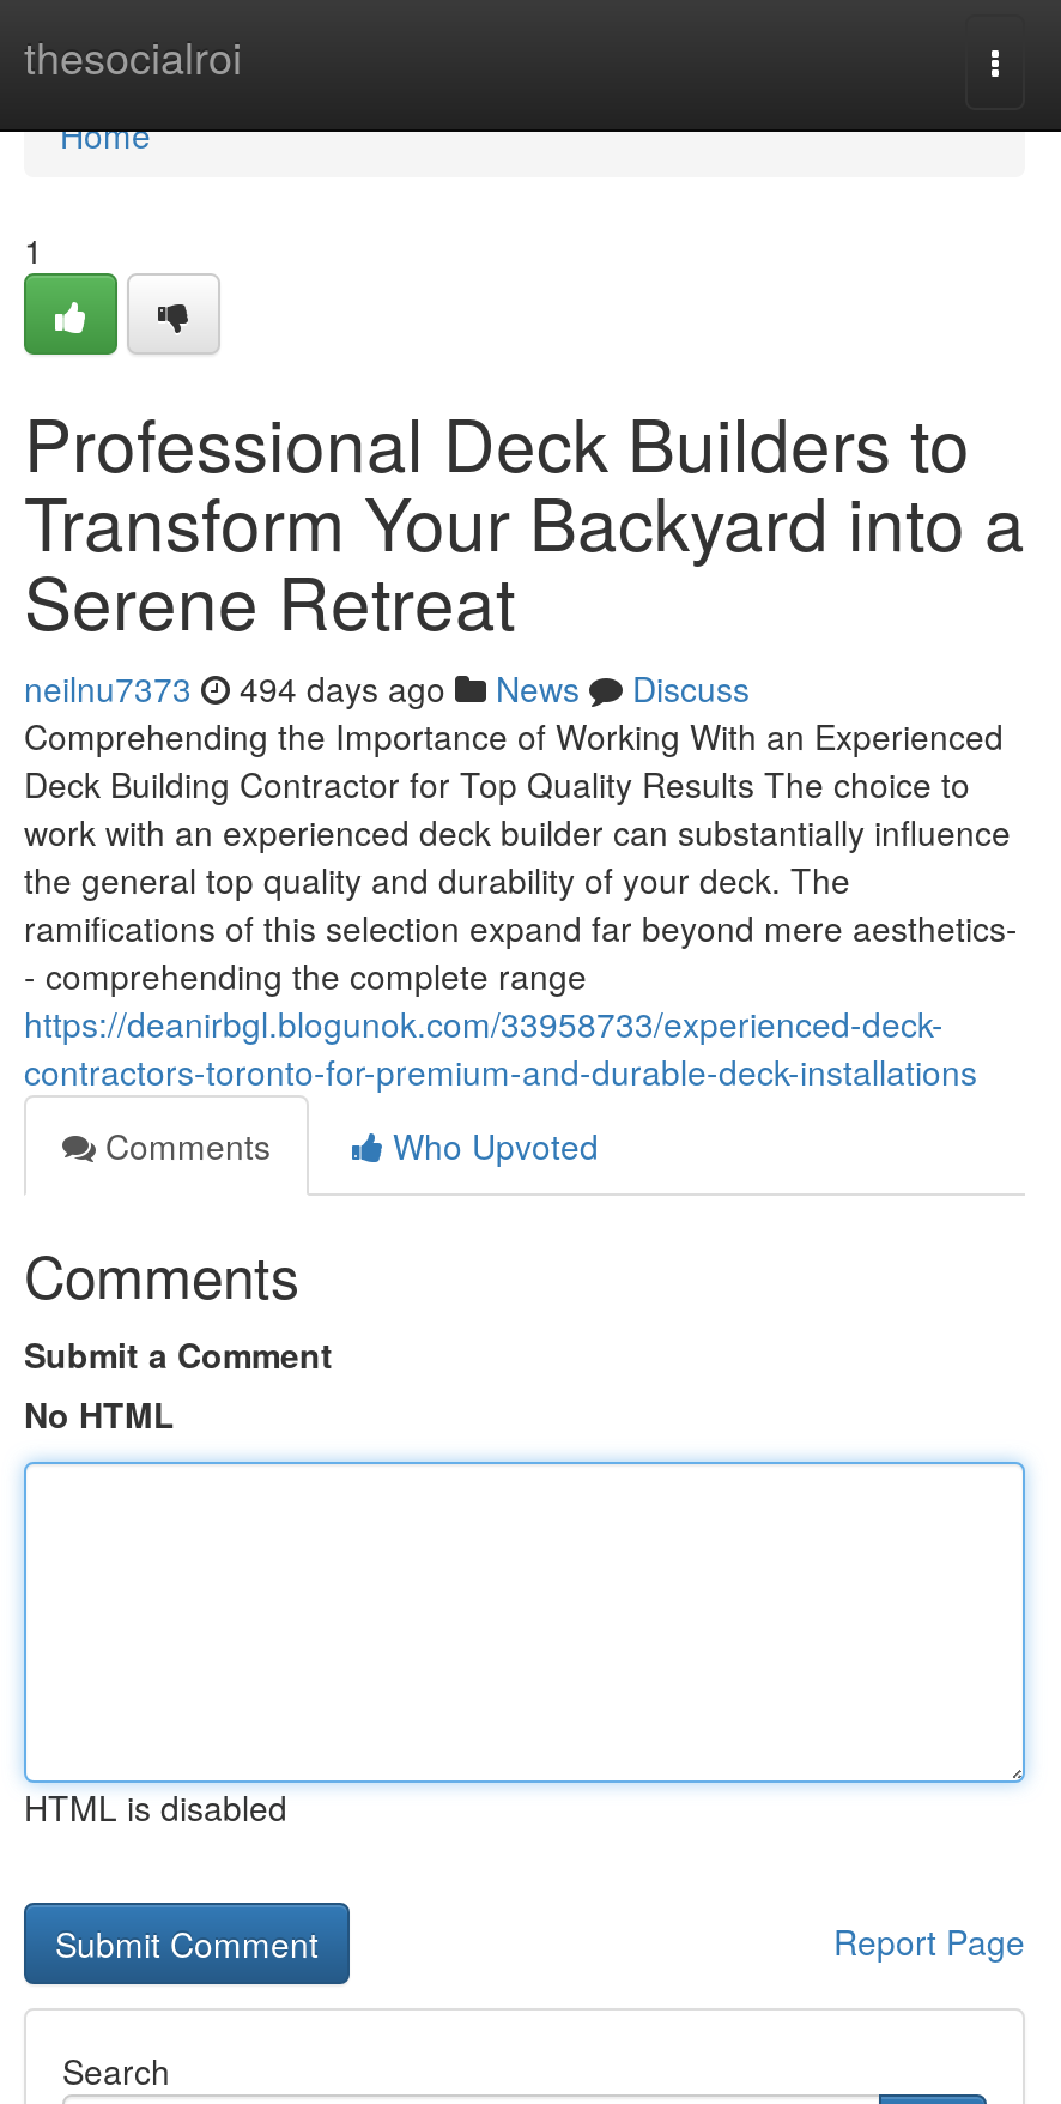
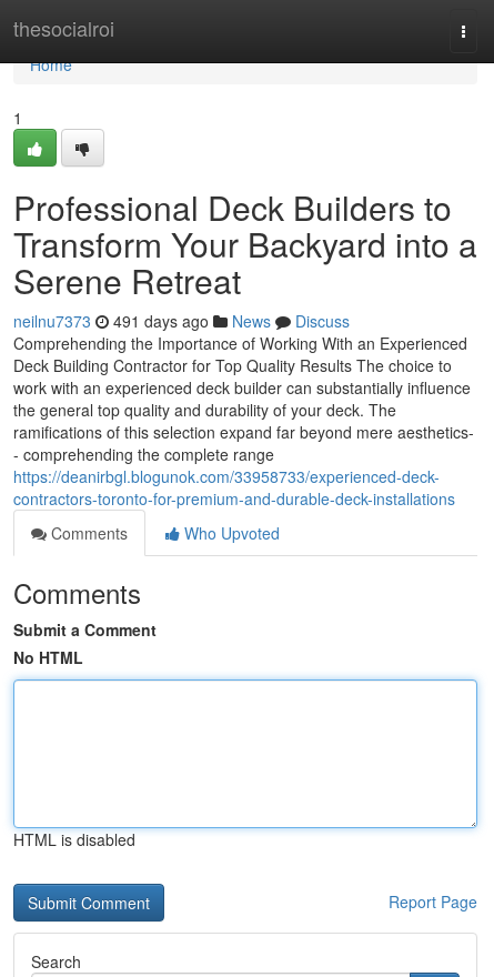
[24,664,750,712] neilnu7373 494 days ago News Discuss -> [13,310,350,332] neilnu7373 491 days ago News Discuss

